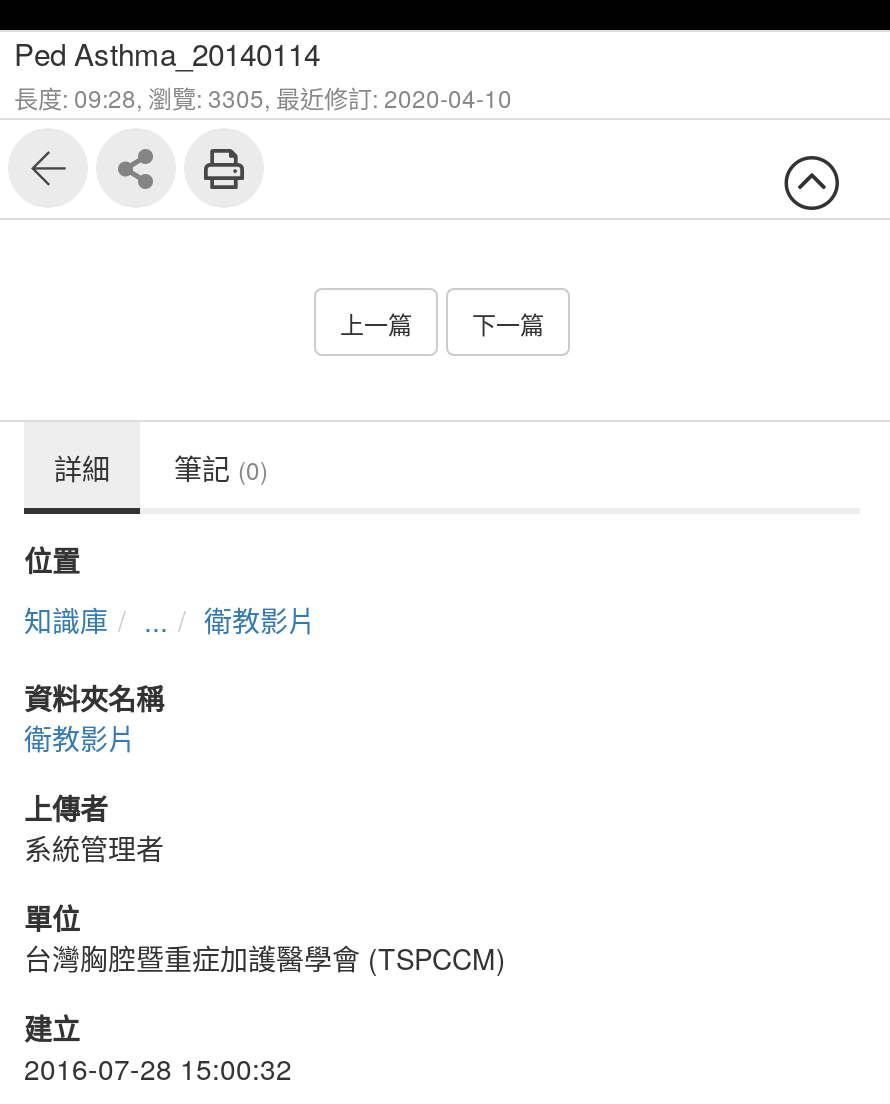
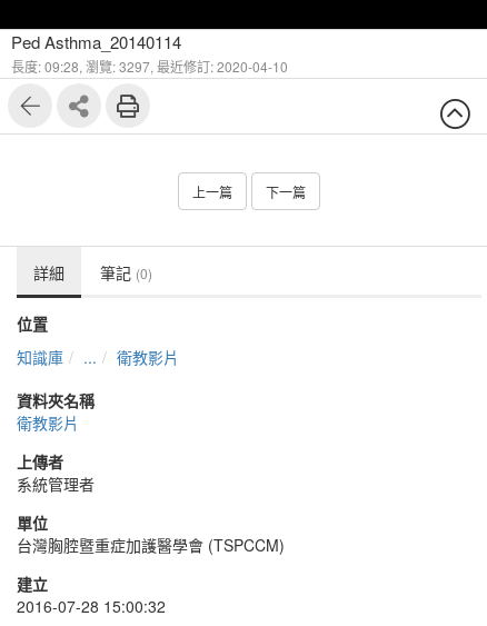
[14,81,512,115] 長度: 09:28,瀏覽: 3305,最近修訂: 2020-04-10 -> [11,57,288,76] 長度: 09:28,瀏覽: 3297,最近修訂: 2020-04-10

